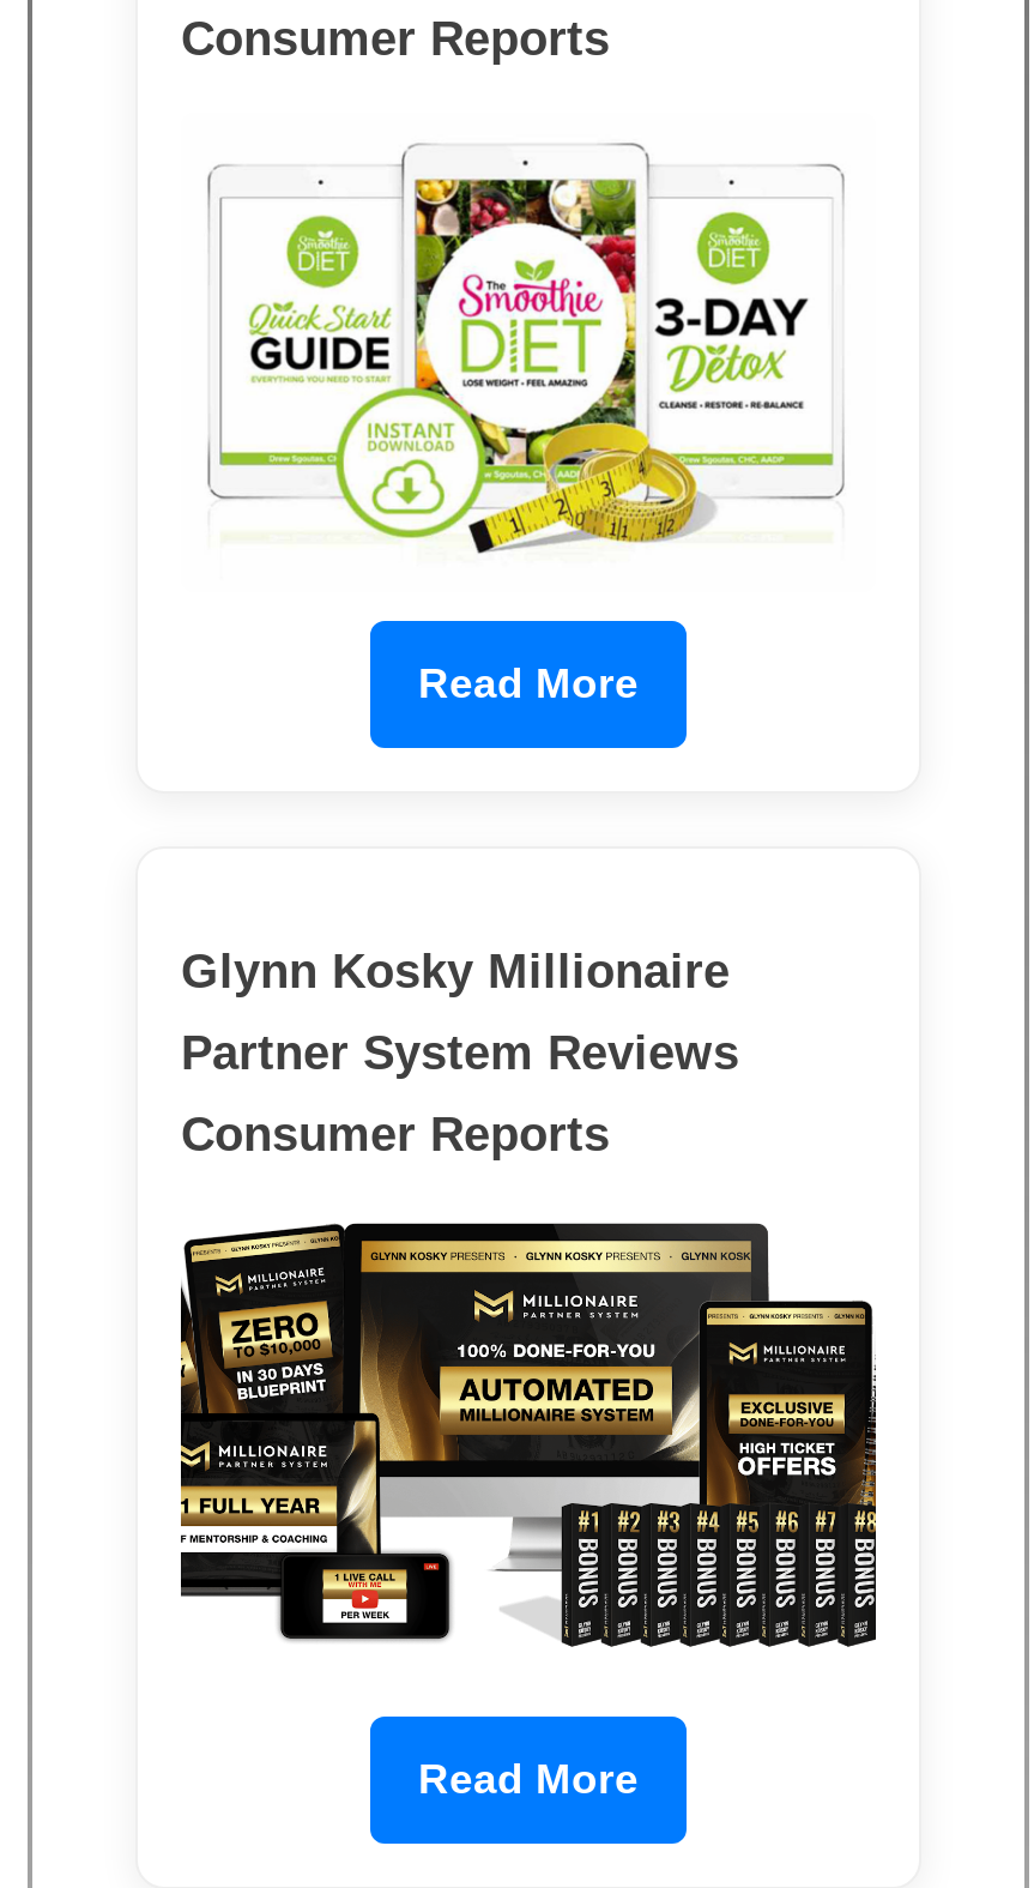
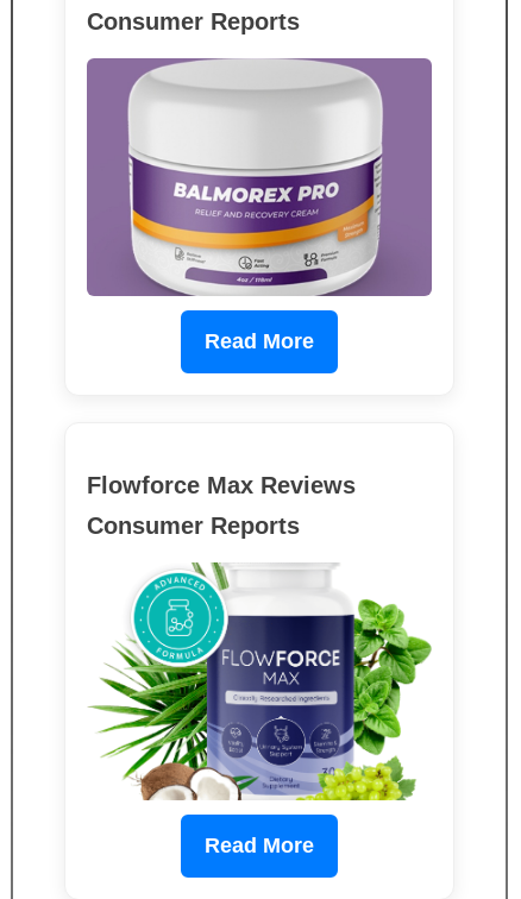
[181,111,876,591] [image] -> [86,57,433,297] [image]
[181,945,739,1079] Glynn Kosky Millionaire | Partner System Reviews -> [87,472,356,498] Flowforce Max Reviews
[179,1210,878,1689] [image] -> [87,561,432,801] [image]

